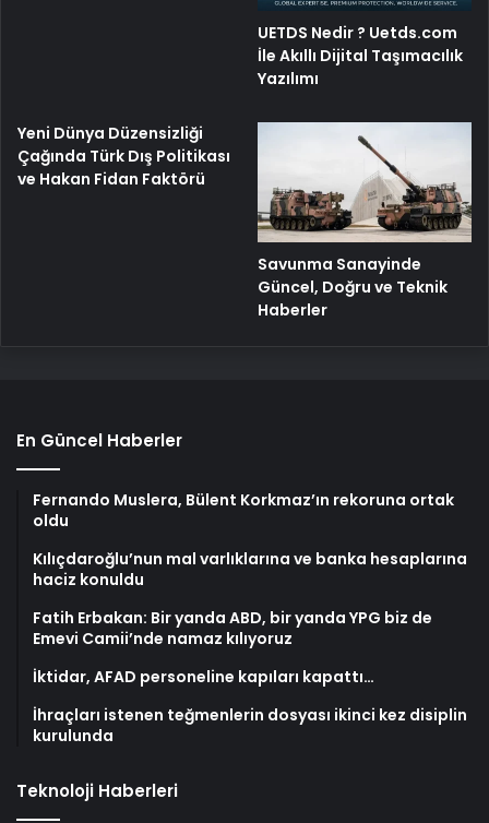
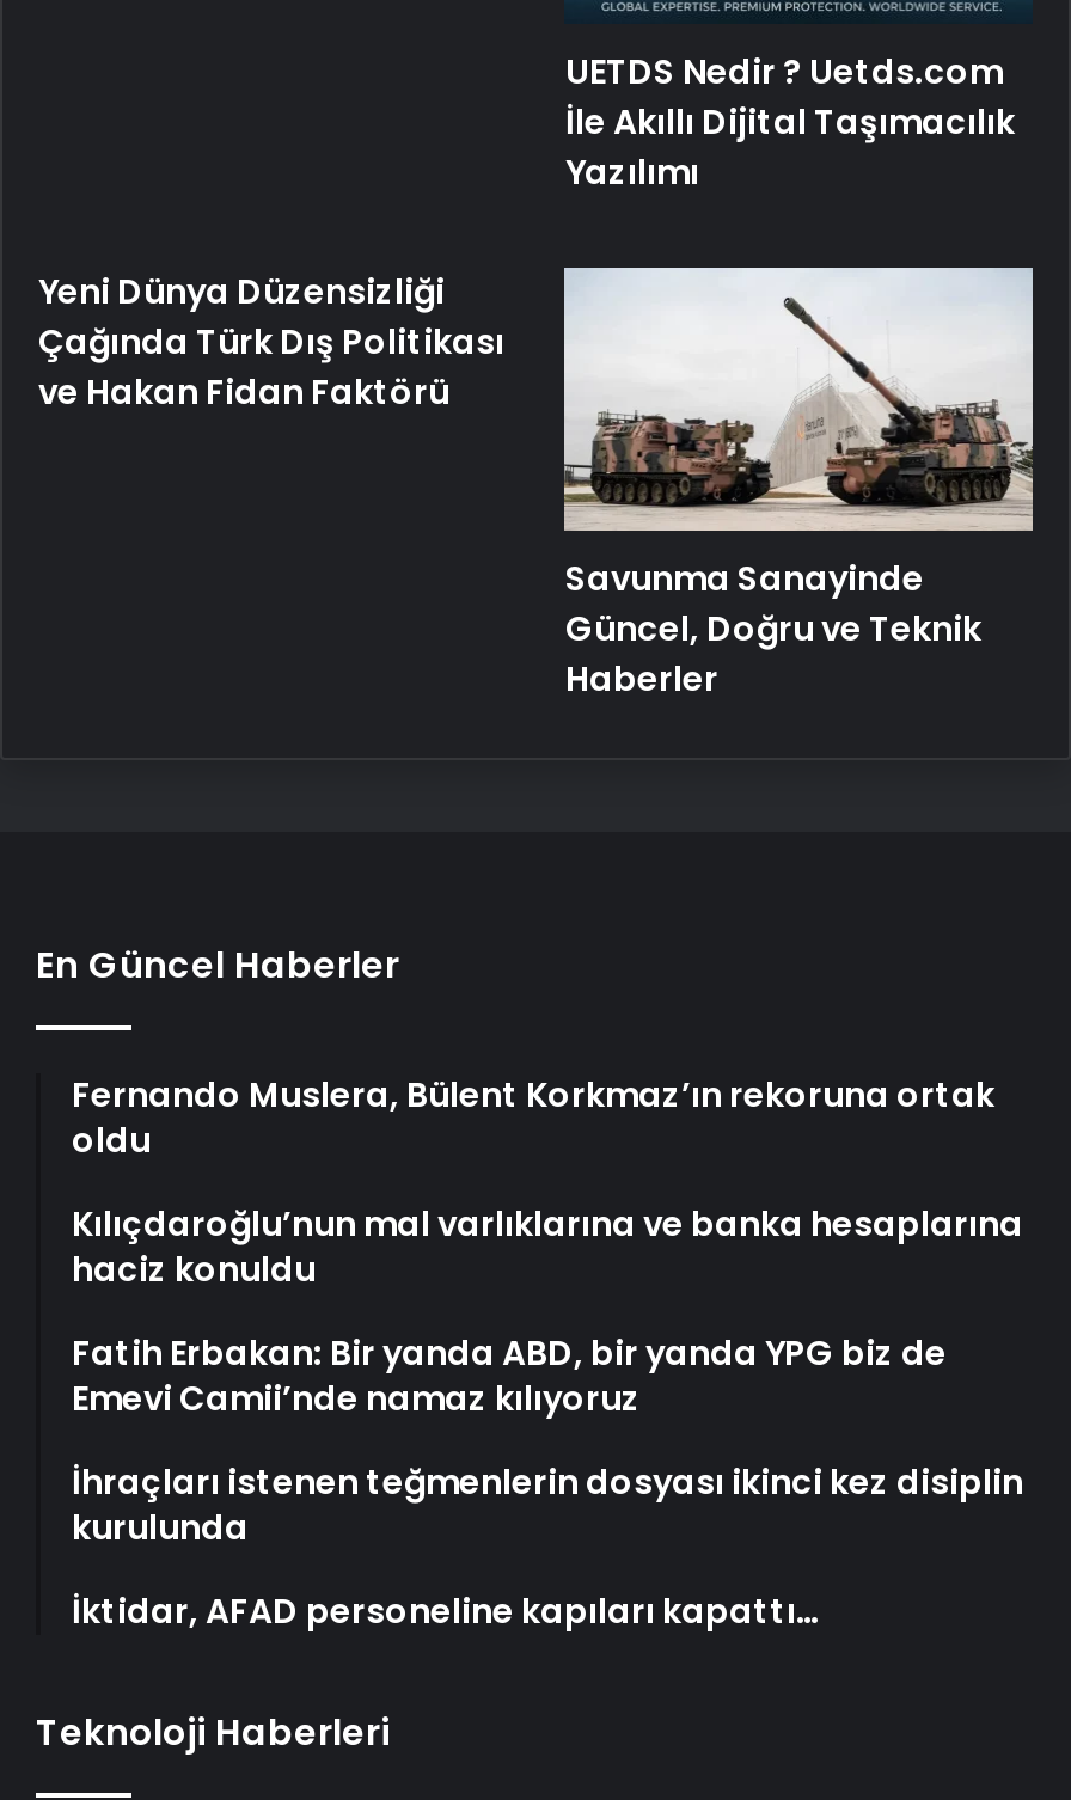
moved [33,666,374,687] -> [72,1587,820,1635]: İktidar, AFAD personeline kapıları kapattı…
moved [33,704,467,746] -> [72,1458,1023,1551]: İhraçları istenen teğmenlerin dosyası ikinci kez disiplin | kurulunda

